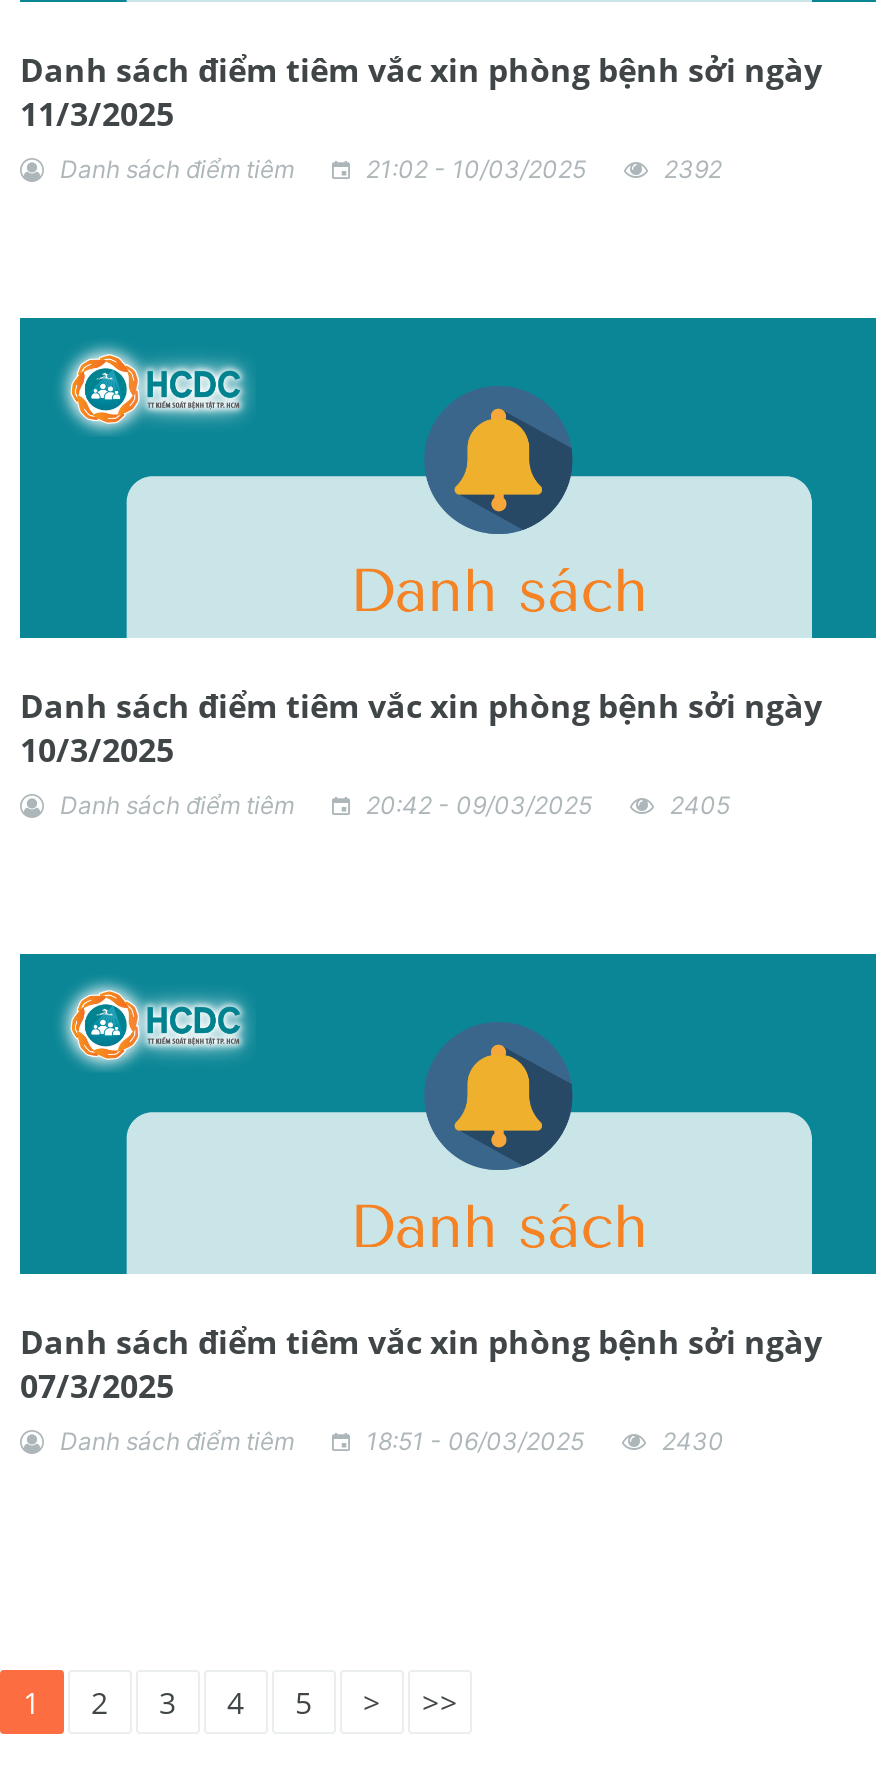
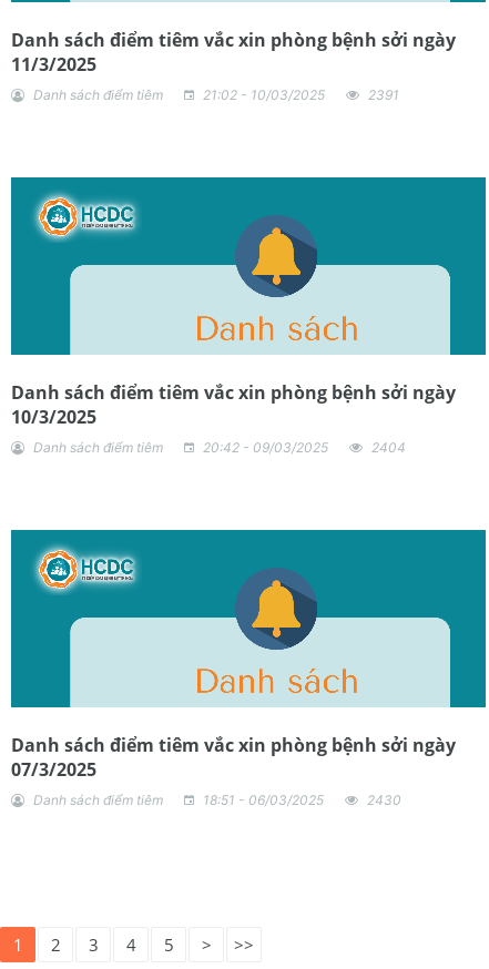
[664,153,722,183] 2392 -> [368,86,399,103] 2391
[670,789,730,819] 2405 -> [371,439,406,455] 2404

